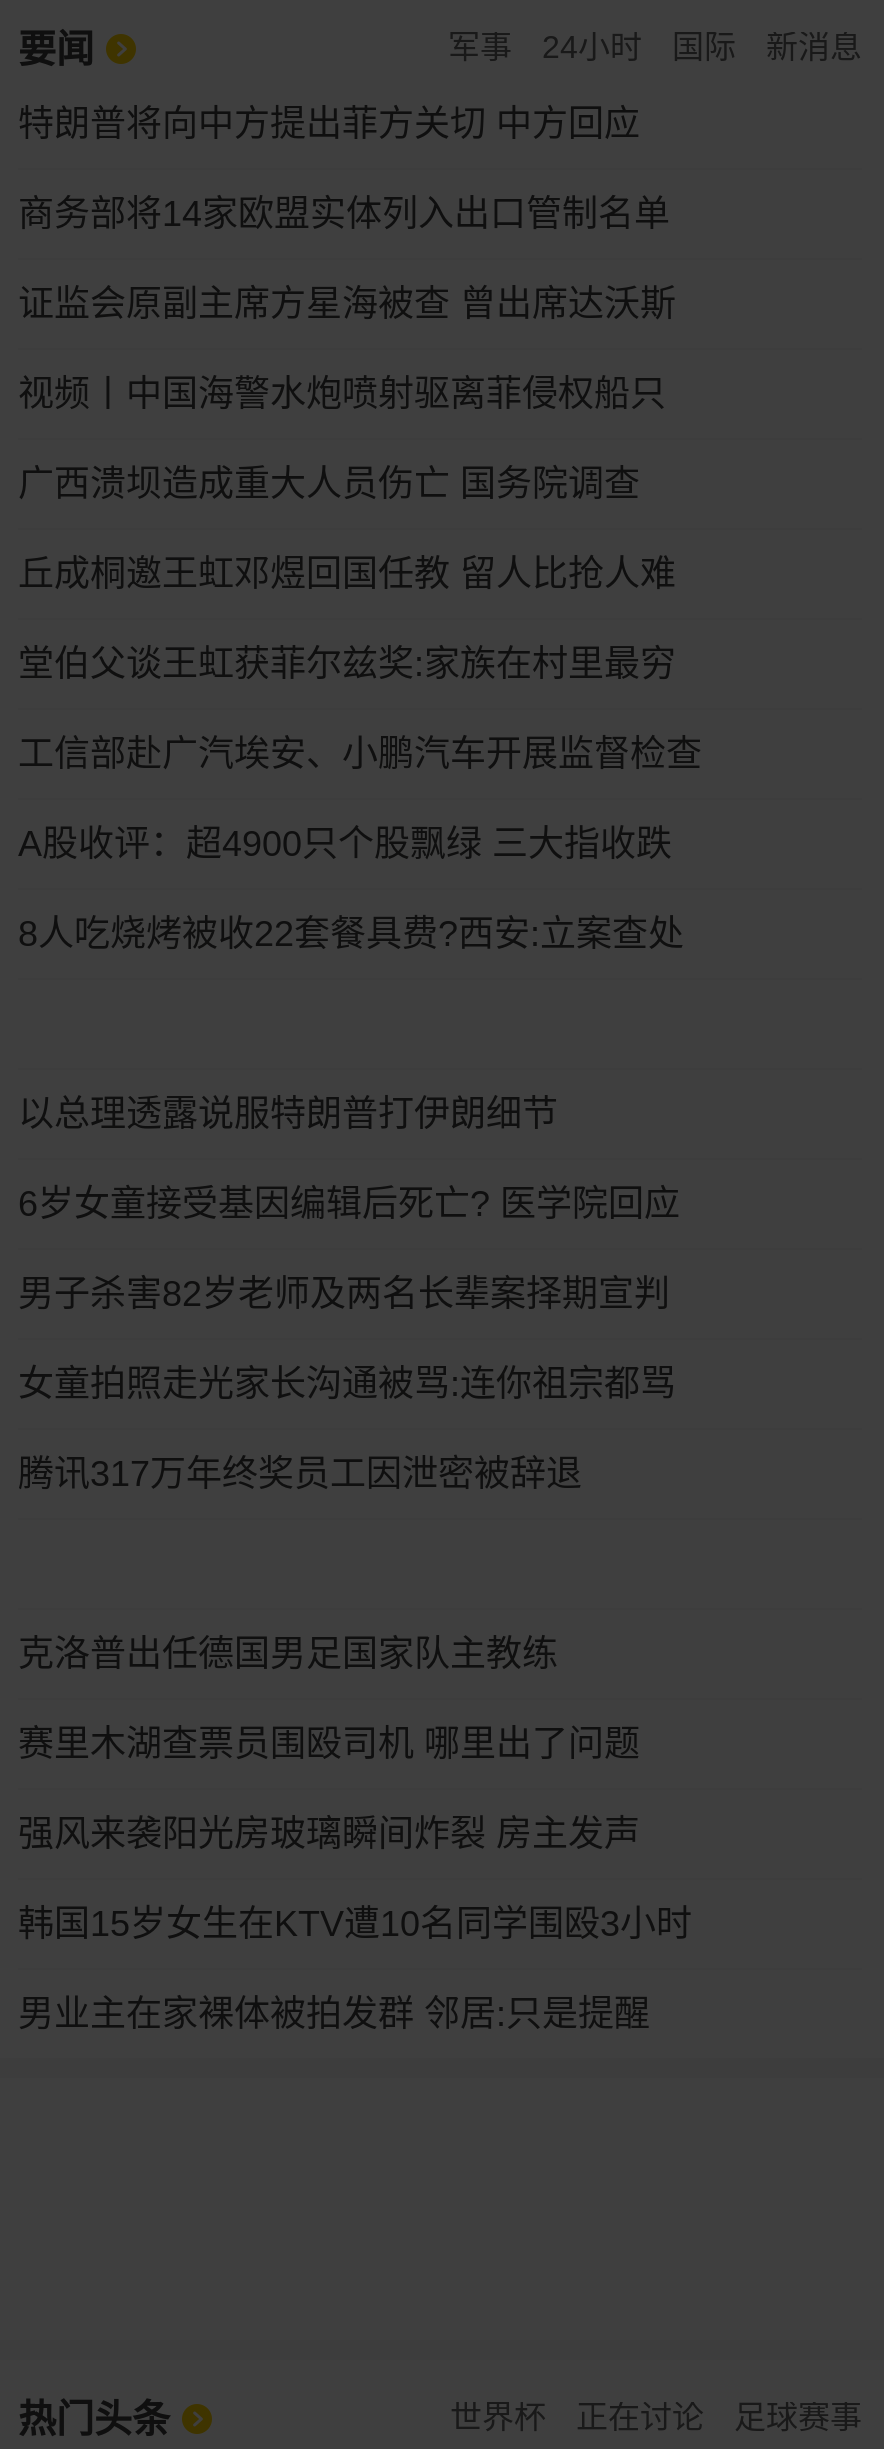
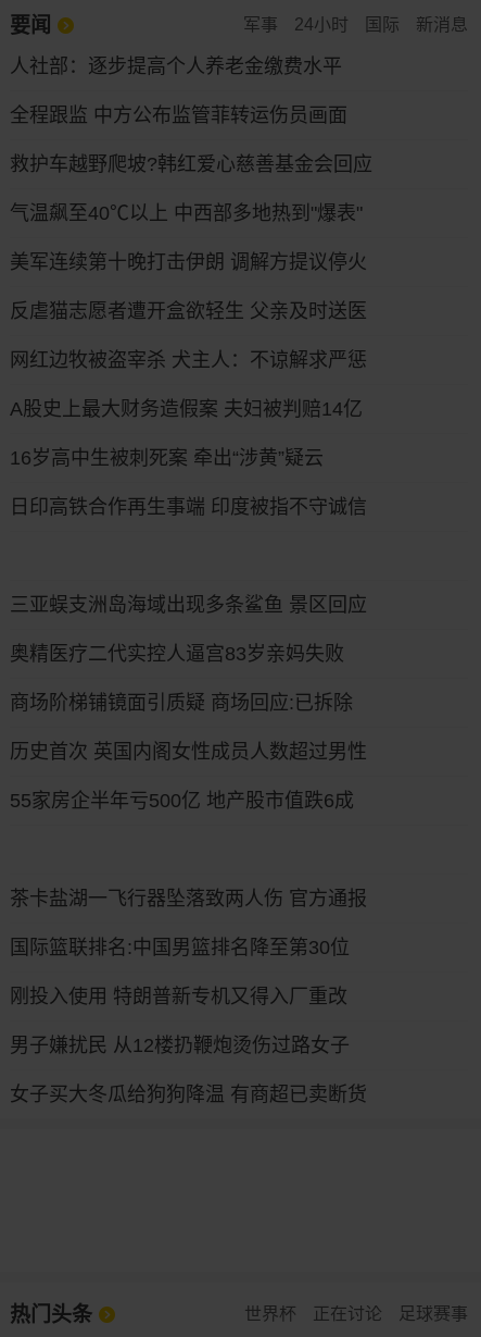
[18,104,640,144] 特朗普将向中方提出菲方关切 中方回应 -> [10,55,342,77] 人社部：逐步提高个人养老金缴费水平
[18,194,670,234] 商务部将14家欧盟实体列入出口管制名单 -> [10,104,347,126] 全程跟监 中方公布监管菲转运伤员画面
[18,284,676,324] 证监会原副主席方星海被查 曾出席达沃斯 -> [10,153,372,175] 救护车越野爬坡?韩红爱心慈善基金会回应
[18,374,666,414] 视频丨中国海警水炮喷射驱离菲侵权船只 -> [10,202,363,224] 气温飙至40℃以上 中西部多地热到"爆表"
[18,464,640,504] 广西溃坝造成重大人员伤亡 国务院调查 -> [10,251,367,273] 美军连续第十晚打击伊朗 调解方提议停火
[18,554,676,594] 丘成桐邀王虹邓煜回国任教 留人比抢人难 -> [10,300,367,322] 反虐猫志愿者遭开盒欲轻生 父亲及时送医
[18,644,676,684] 堂伯父谈王虹获菲尔兹奖:家族在村里最穷 -> [10,349,367,371] 网红边牧被盗宰杀 犬主人：不谅解求严惩
[18,734,702,774] 工信部赴广汽埃安、小鹏汽车开展监督检查 -> [10,398,363,420] A股史上最大财务造假案 夫妇被判赔14亿
[18,824,672,864] A股收评：超4900只个股飘绿 三大指收跌 -> [10,447,324,469] 16岁高中生被刺死案 牵出“涉黄”疑云
[18,914,684,954] 8人吃烧烤被收22套餐具费?西安:立案查处 -> [10,496,367,518] 日印高铁合作再生事端 印度被指不守诚信
[18,1094,558,1134] 以总理透露说服特朗普打伊朗细节 -> [10,594,367,616] 三亚蜈支洲岛海域出现多条鲨鱼 景区回应
[18,1184,680,1224] 6岁女童接受基因编辑后死亡? 医学院回应 -> [10,643,344,665] 奥精医疗二代实控人逼宫83岁亲妈失败
[18,1274,670,1314] 男子杀害82岁老师及两名长辈案择期宣判 -> [10,692,353,714] 商场阶梯铺镜面引质疑 商场回应:已拆除
[18,1364,676,1404] 女童拍照走光家长沟通被骂:连你祖宗都骂 -> [10,741,367,763] 历史首次 英国内阁女性成员人数超过男性
[18,1454,582,1494] 腾讯317万年终奖员工因泄密被辞退 -> [10,790,354,812] 55家房企半年亏500亿 地产股市值跌6成
[18,1634,558,1674] 克洛普出任德国男足国家队主教练 -> [10,888,367,909] 茶卡盐湖一飞行器坠落致两人伤 官方通报
[18,1724,640,1764] 赛里木湖查票员围殴司机 哪里出了问题 -> [10,937,350,958] 国际篮联排名:中国男篮排名降至第30位
[18,1814,640,1854] 强风来袭阳光房玻璃瞬间炸裂 房主发声 -> [10,986,347,1007] 刚投入使用 特朗普新专机又得入厂重改
[18,1904,692,1944] 韩国15岁女生在KTV遭10名同学围殴3小时 -> [10,1035,350,1056] 男子嫌扰民 从12楼扔鞭炮烫伤过路女子
[18,1994,650,2034] 男业主在家裸体被拍发群 邻居:只是提醒 -> [10,1084,367,1105] 女子买大冬瓜给狗狗降温 有商超已卖断货

